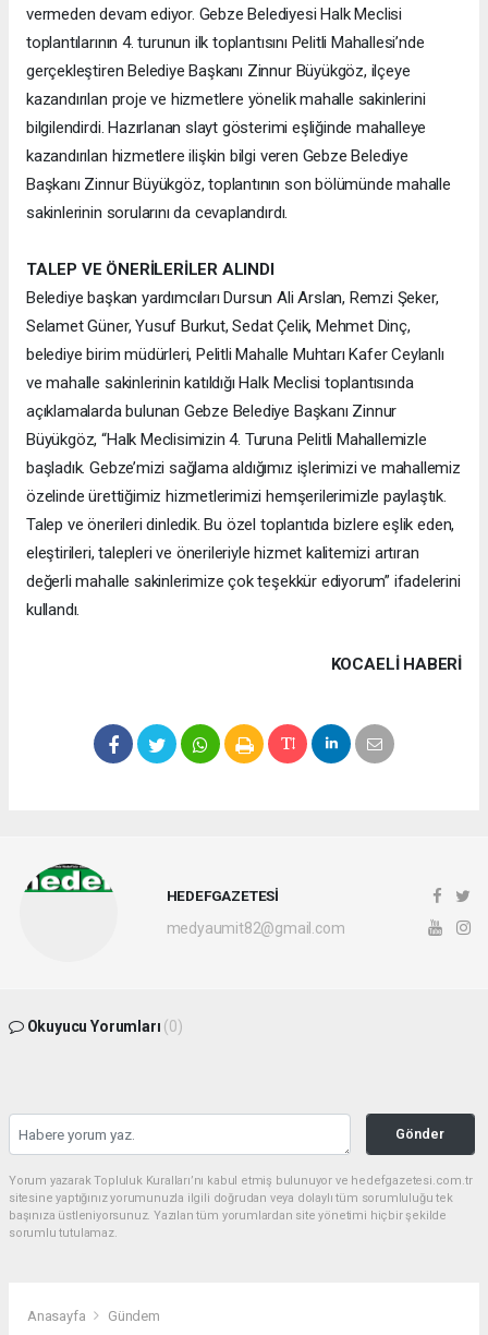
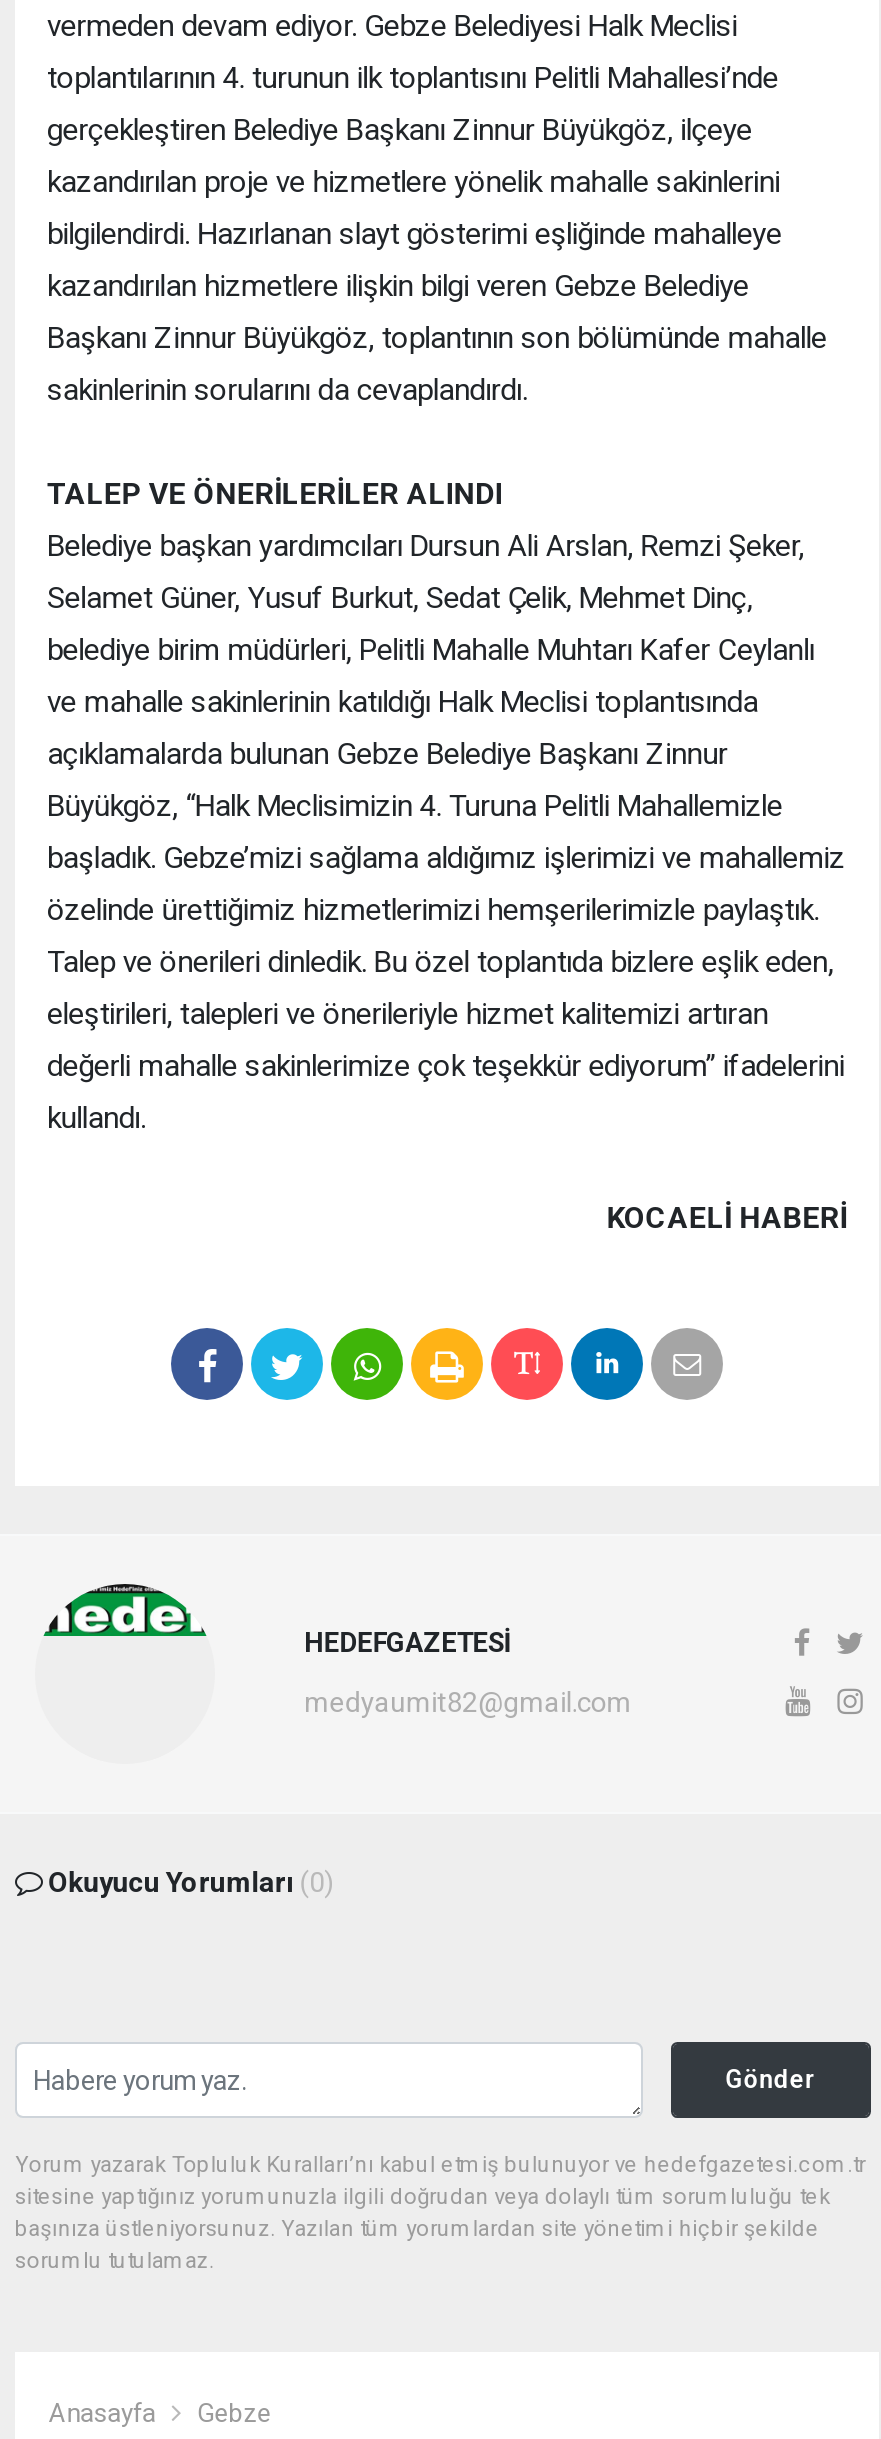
[108,1308,160,1324] Gündem -> [197,2399,271,2429] Gebze

